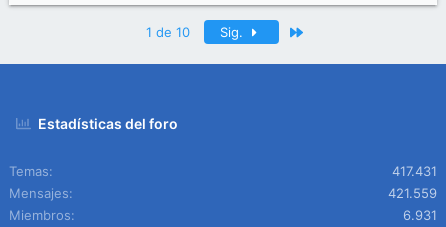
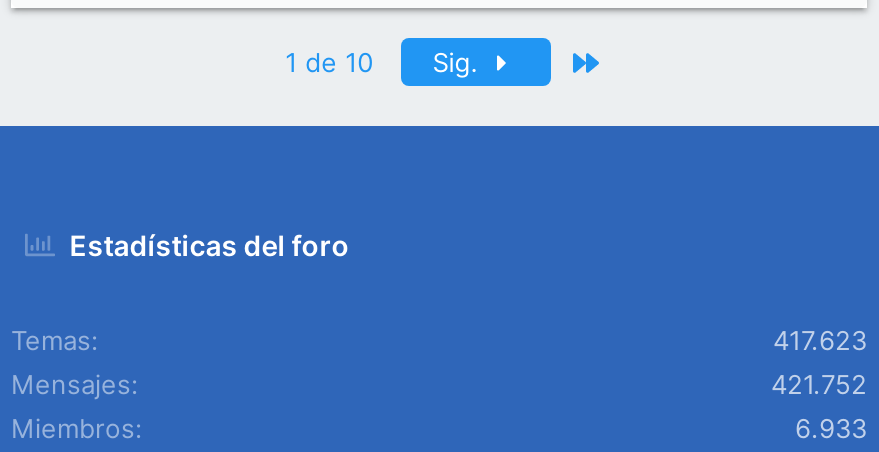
[392,163,437,179] 417.431 -> [773,324,867,356] 417.623
[388,185,437,201] 421.559 -> [771,368,867,400] 421.752
[403,207,437,223] 6.931 -> [795,412,867,444] 6.933

